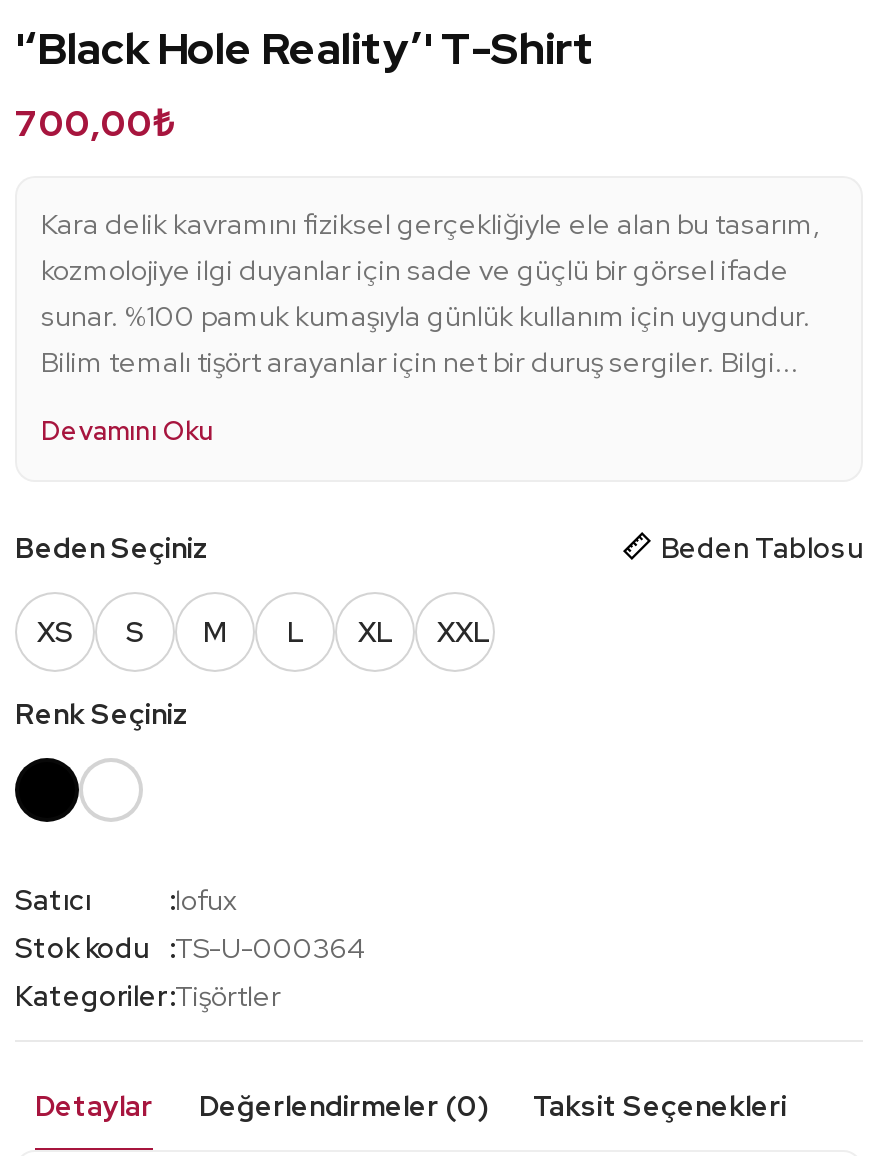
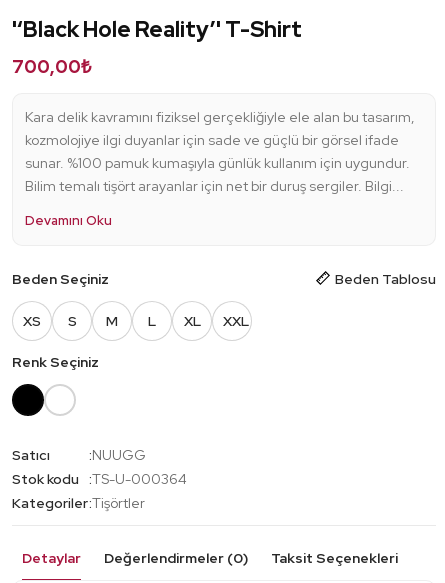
[175,881,237,917] lofux -> [92,445,146,463] NUUGG

